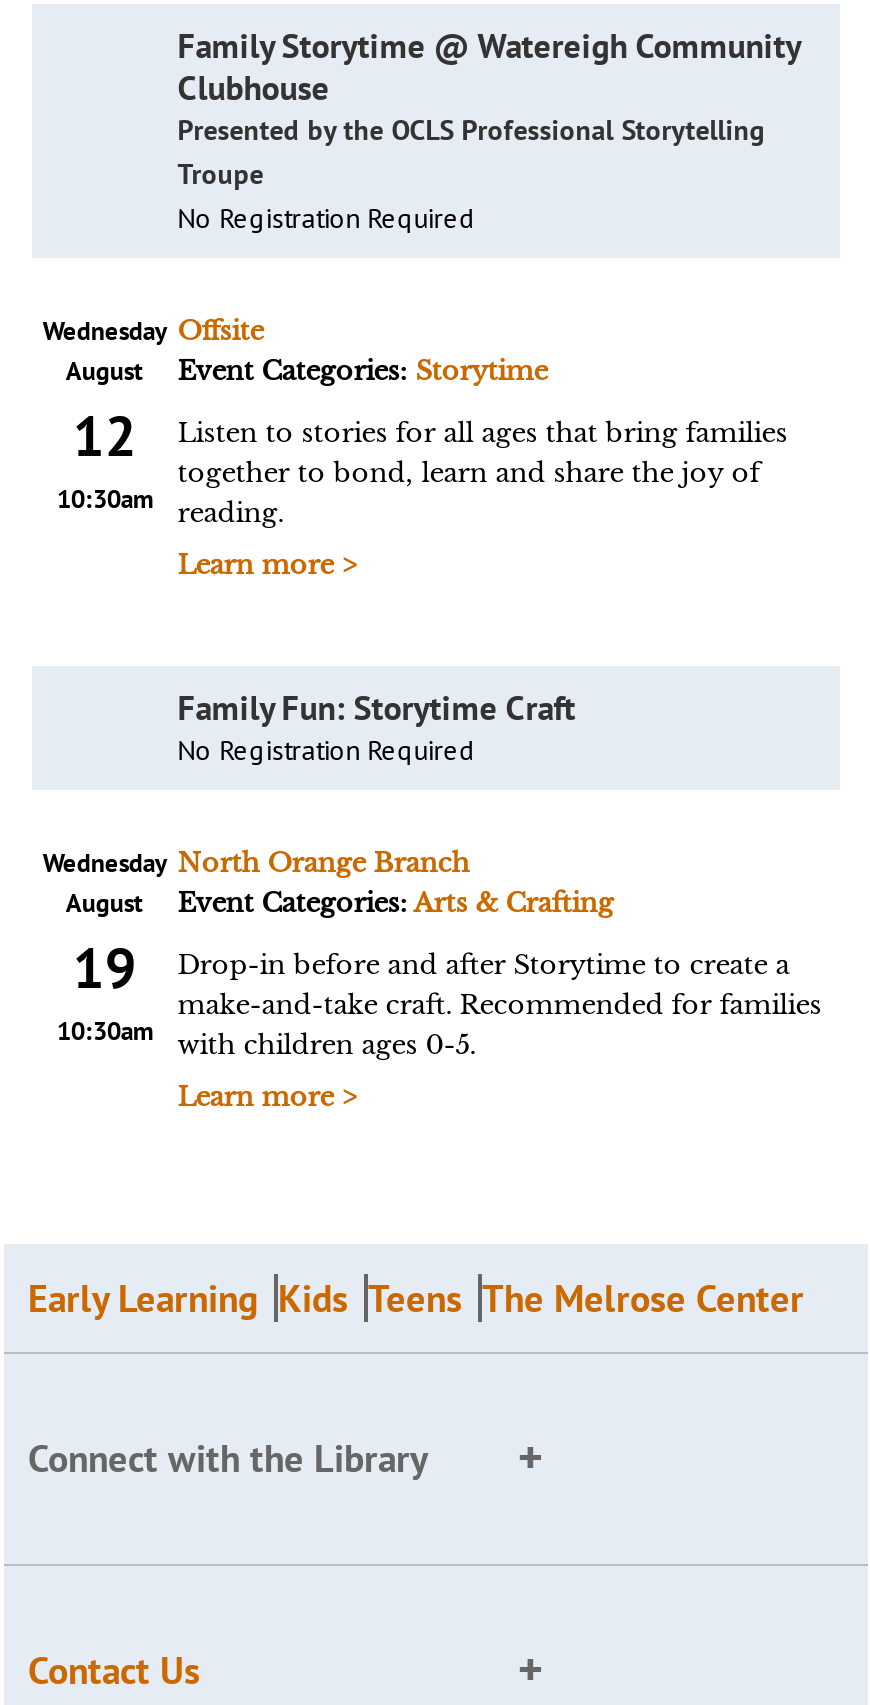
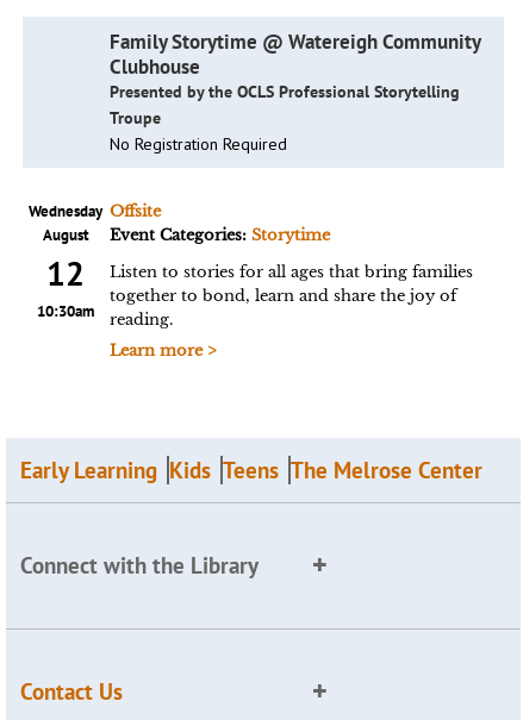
[43,686,575,1048] Family Fun: Storytime Craft | No Registration Required | Wednesday | August | 19 | 10:30am -> none
[177,846,821,1114] North Orange Branch | Event Categories: Arts & Crafting | Drop-in before and after Storytime to create a | make-and-take craft. Recommended for families | with children ages 0-5. | Learn more > -> none

